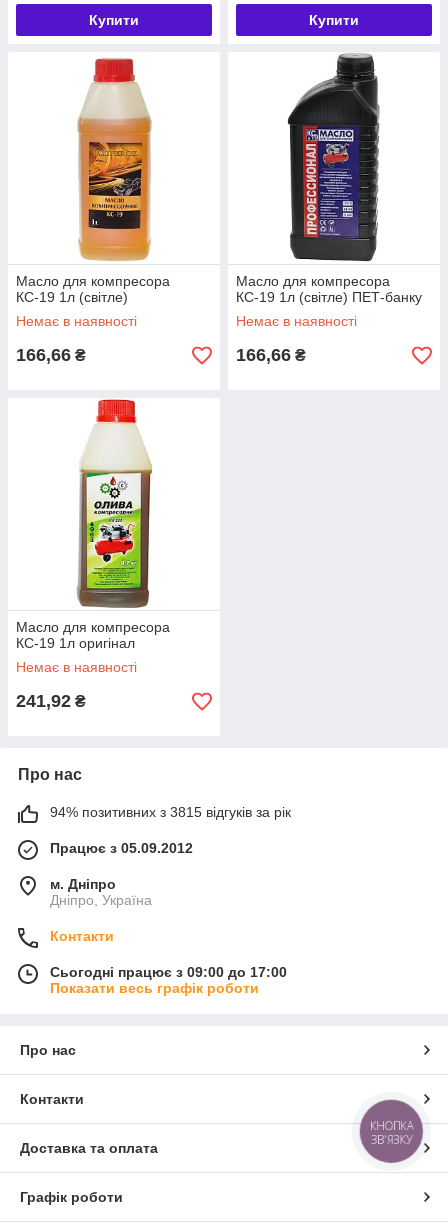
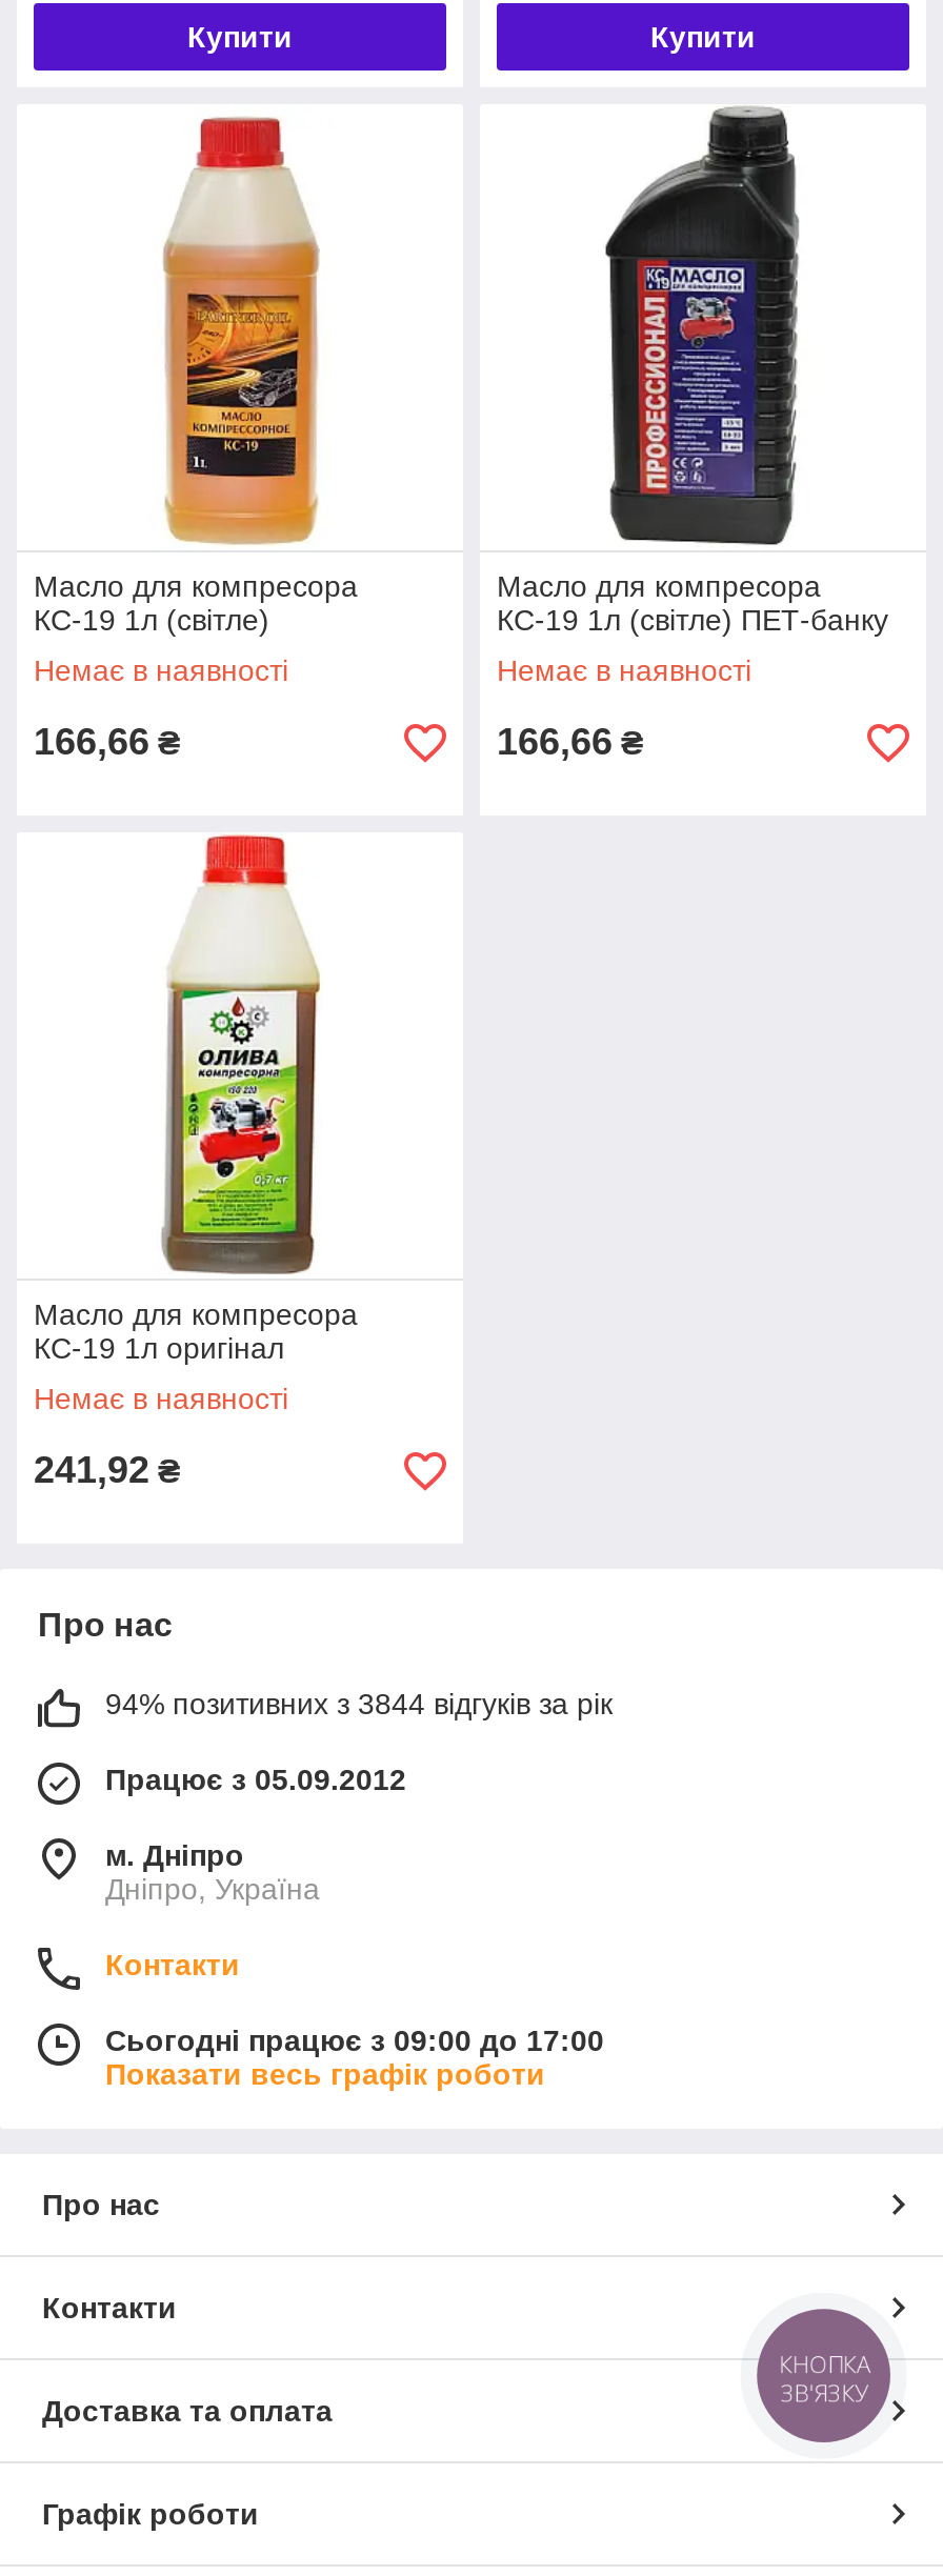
[50,804,291,820] 94% позитивних з 3815 відгуків за рік -> [105,1687,613,1720] 94% позитивних з 3844 відгуків за рік

